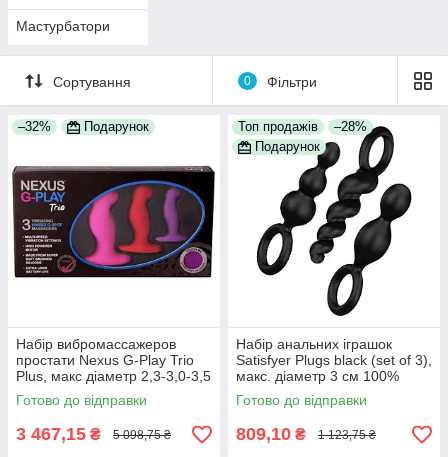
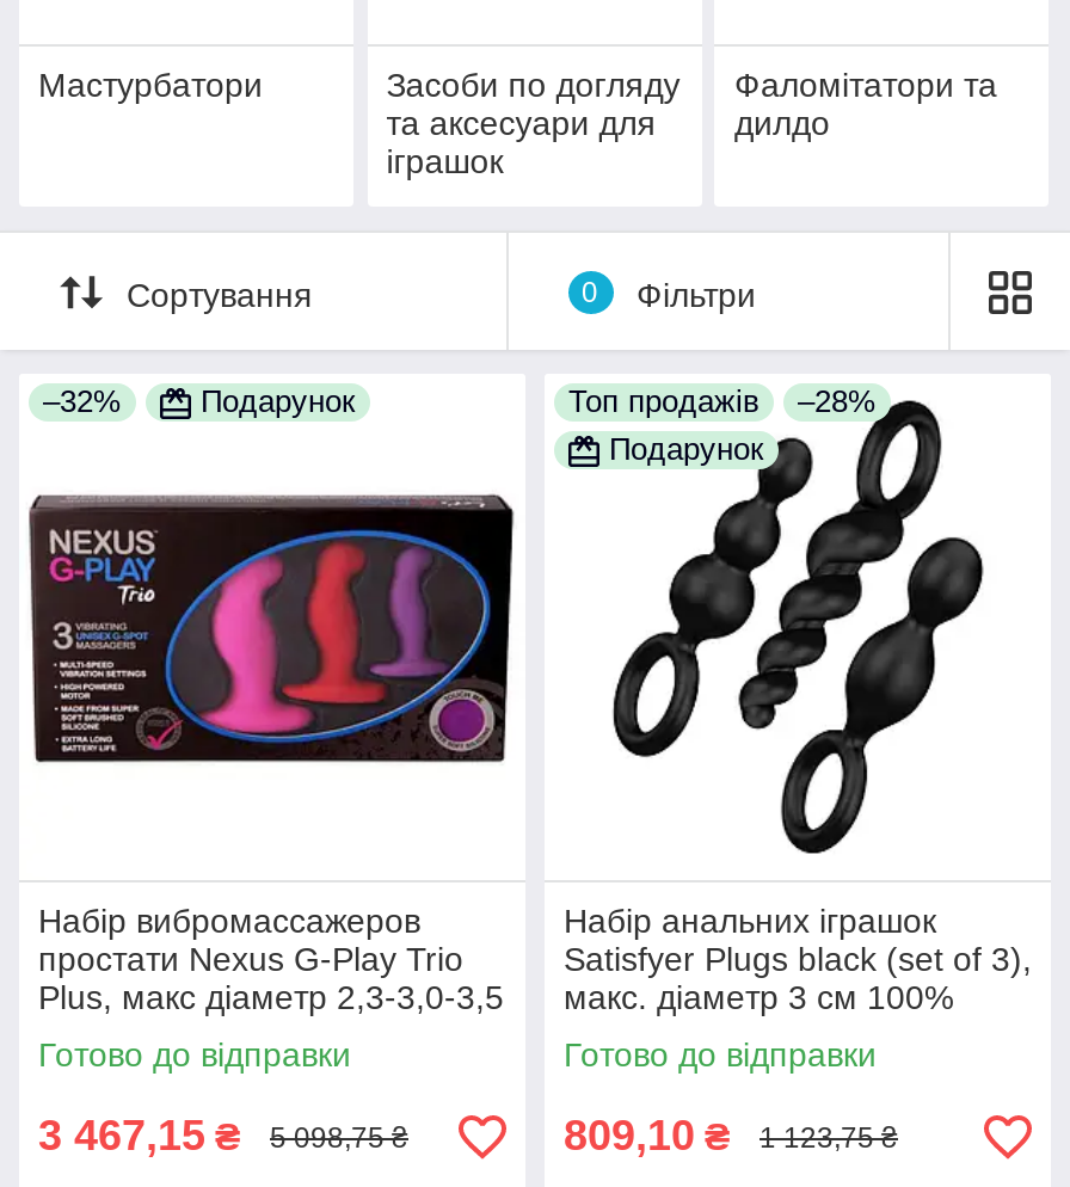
none -> [386,66,680,181] Засоби по догляду | та аксесуари для | іграшок
none -> [734,66,997,143] Фаломітатори та | дилдо

